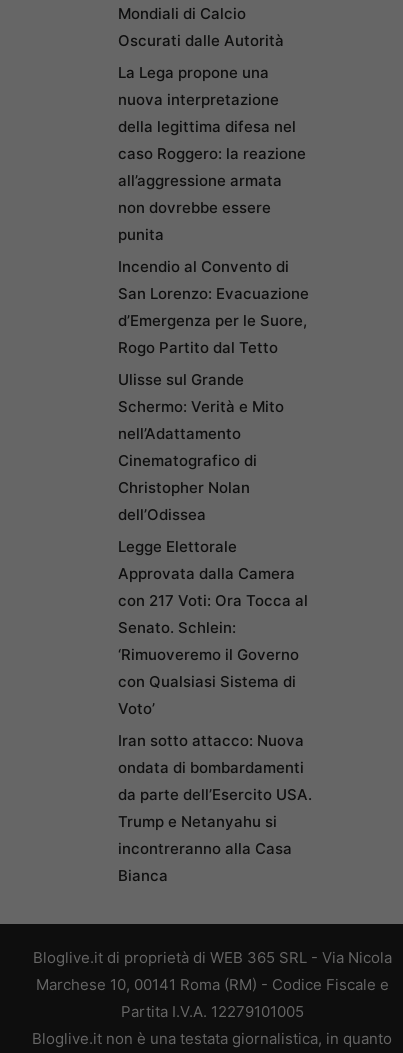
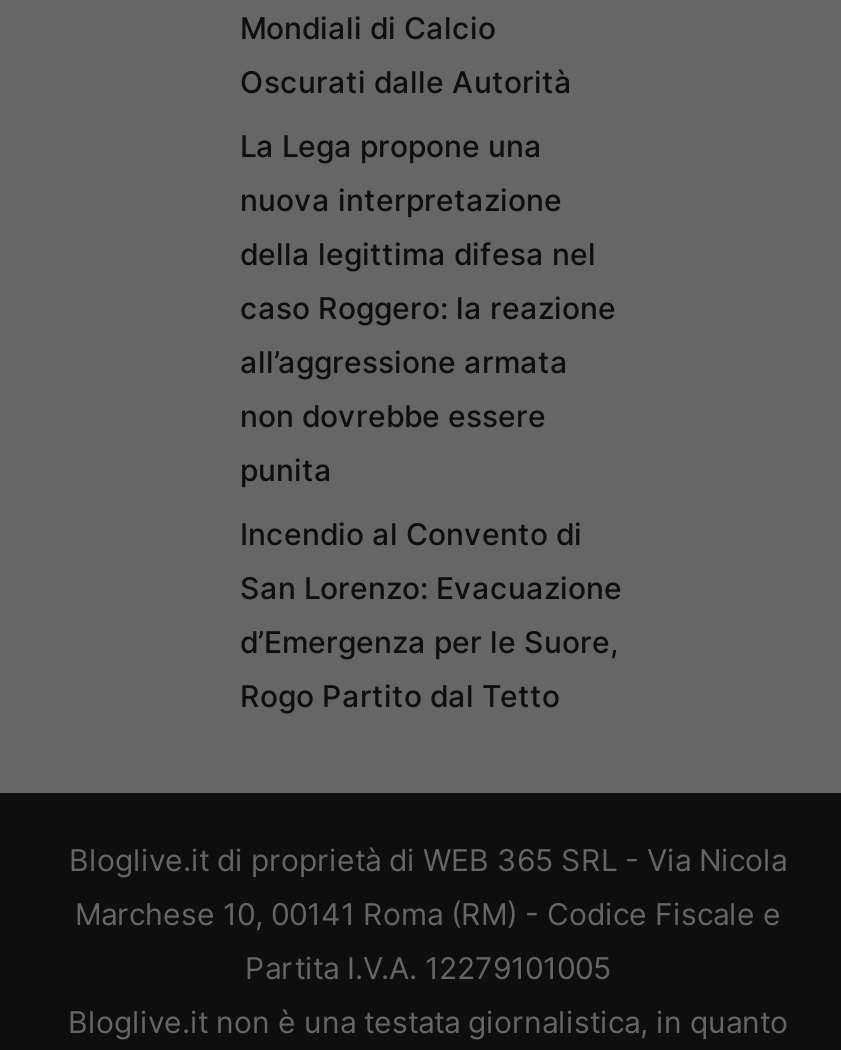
[118,370,312,885] Ulisse sul Grande | Schermo: Verità e Mito | nell’Adattamento | Cinematografico di | Christopher Nolan | dell’Odissea | Legge Elettorale | Approvata dalla Camera | con 217 Voti: Ora Tocca al | Senato. Schlein: | ‘Rimuoveremo il Governo | con Qualsiasi Sistema di | Voto’ | Iran sotto attacco: Nuova | ondata di bombardamenti | da parte dell’Esercito USA. | Trump e Netanyahu si | incontreranno alla Casa | Bianca -> none

